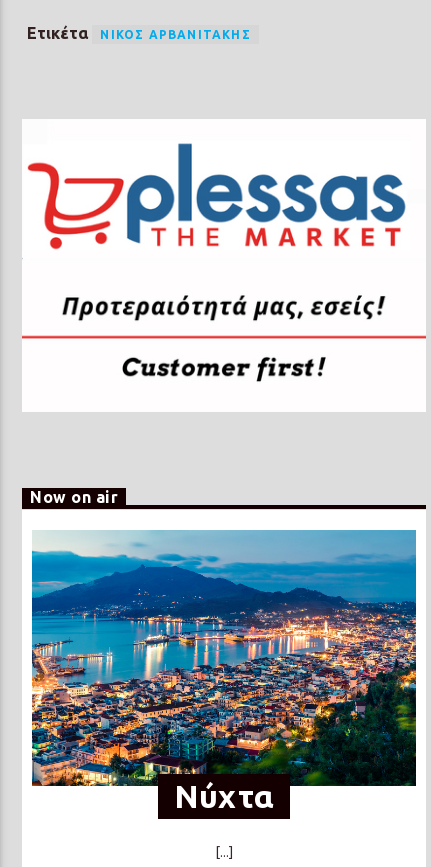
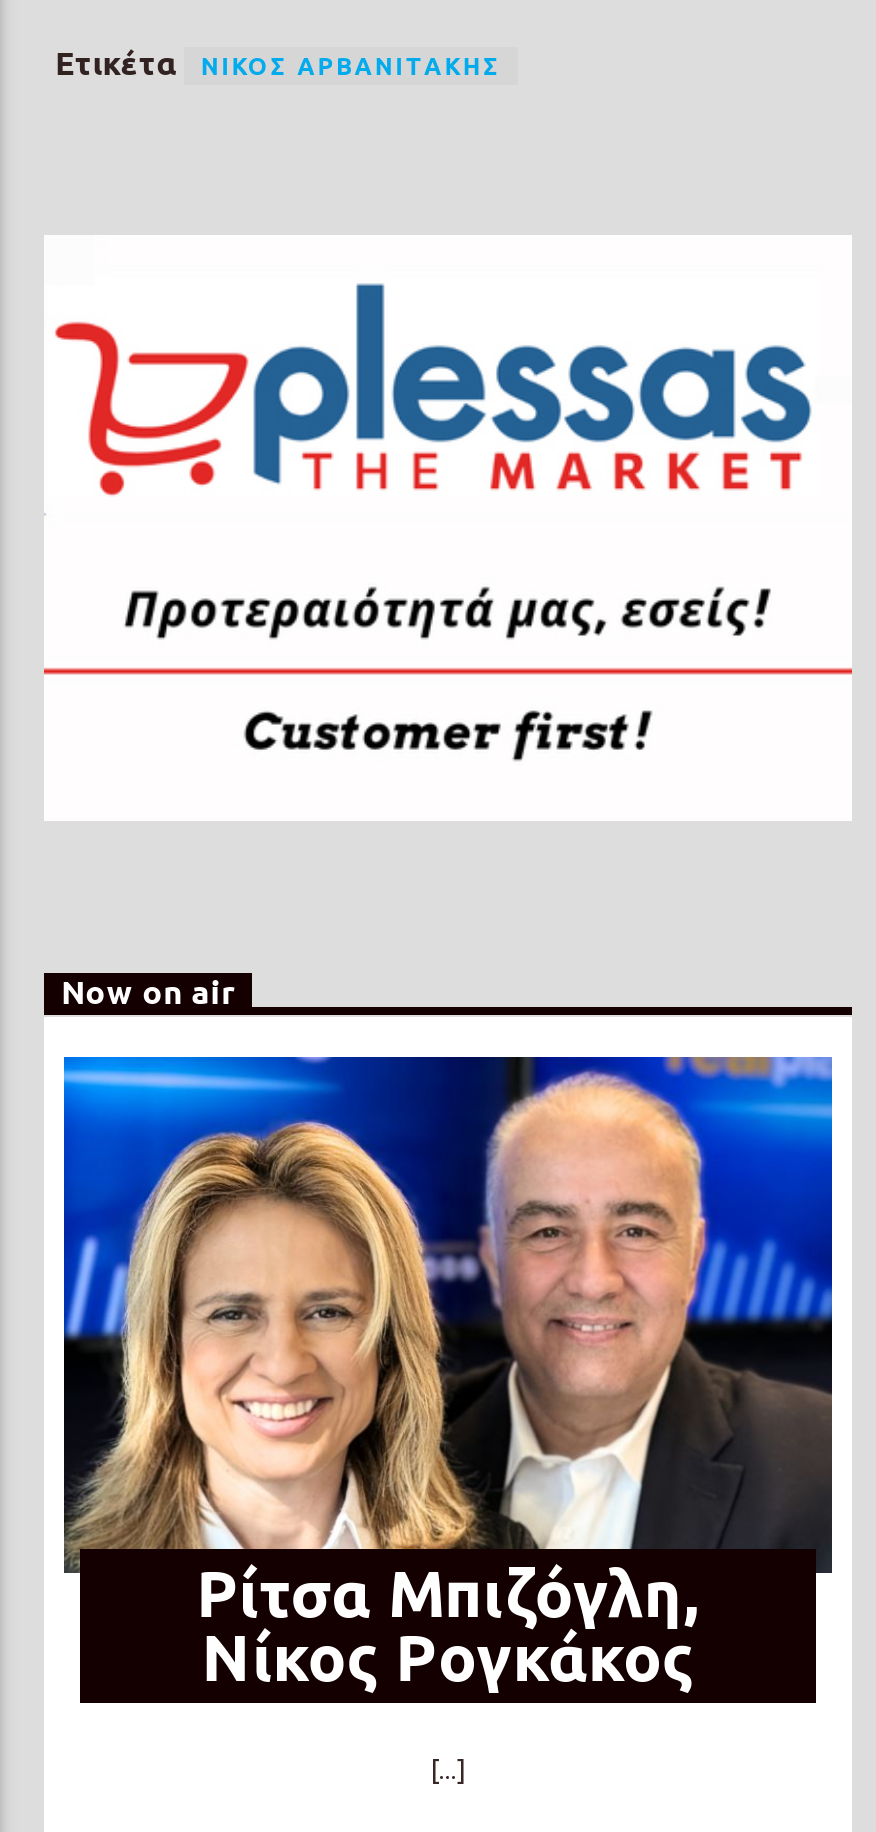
[31,529,417,819] [image] | Νύχτα -> [62,1055,834,1705] [image] | Ρίτσα Μπιζόγλη, | Νίκος Ρογκάκος

